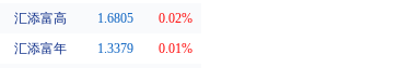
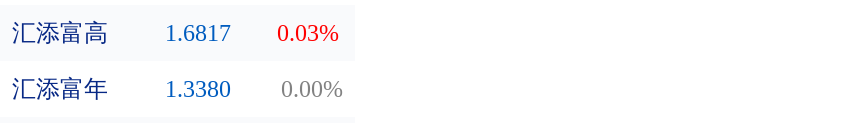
[97,11,133,26] 1.6805 -> [165,19,231,47] 1.6817
[159,11,192,26] 0.02% -> [277,19,339,47] 0.03%
[97,41,133,56] 1.3379 -> [165,75,231,103] 1.3380
[159,41,192,56] 0.01% -> [281,75,343,103] 0.00%

